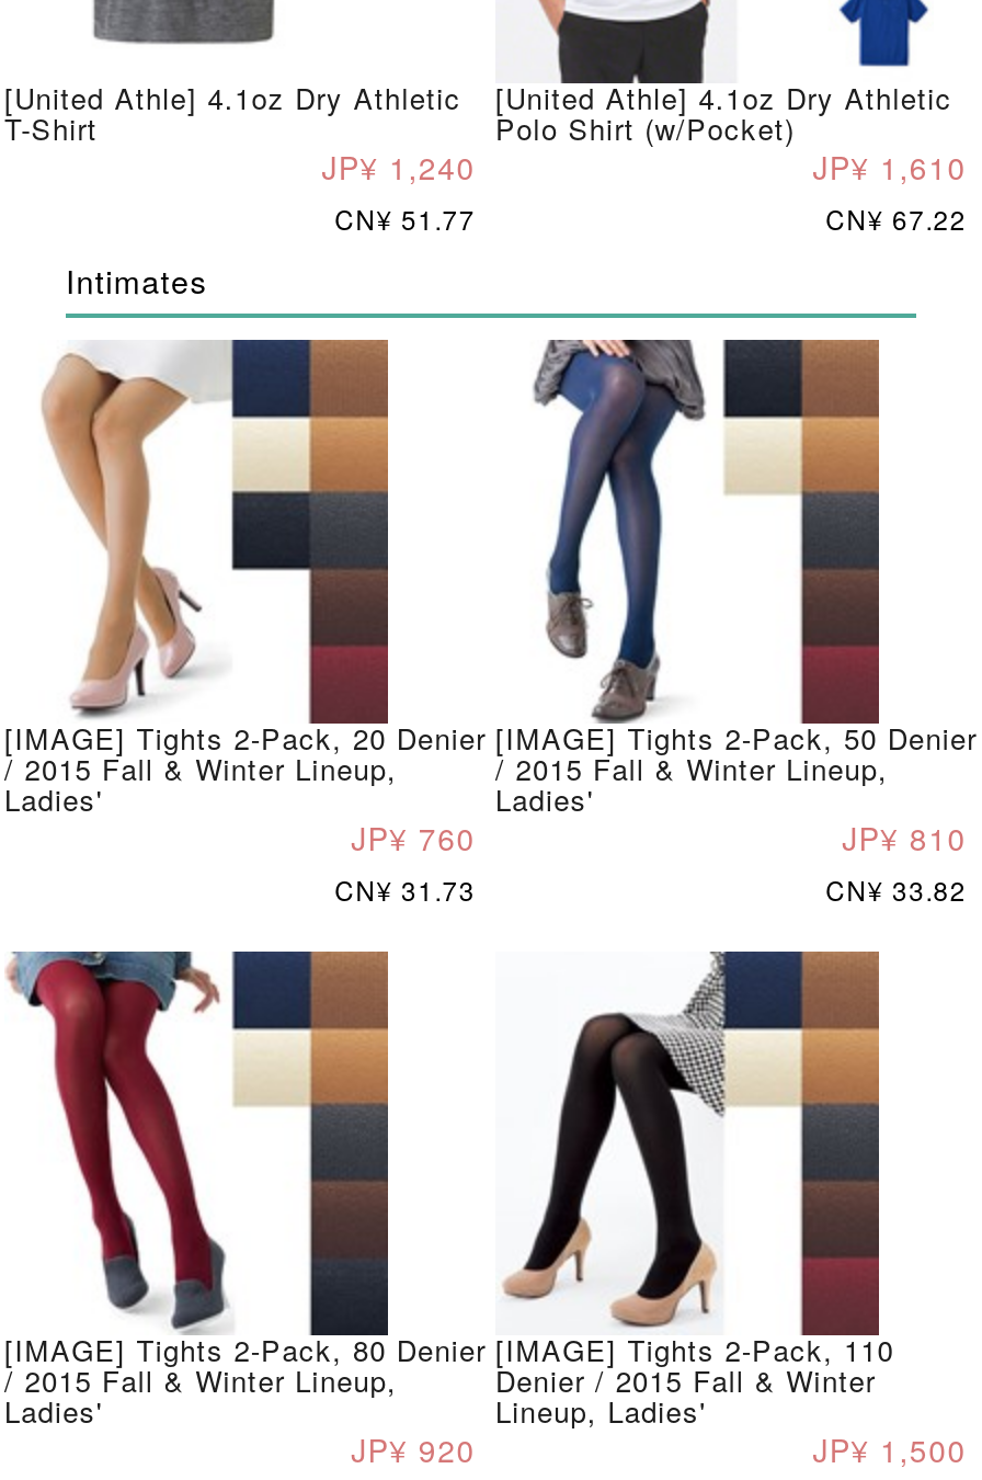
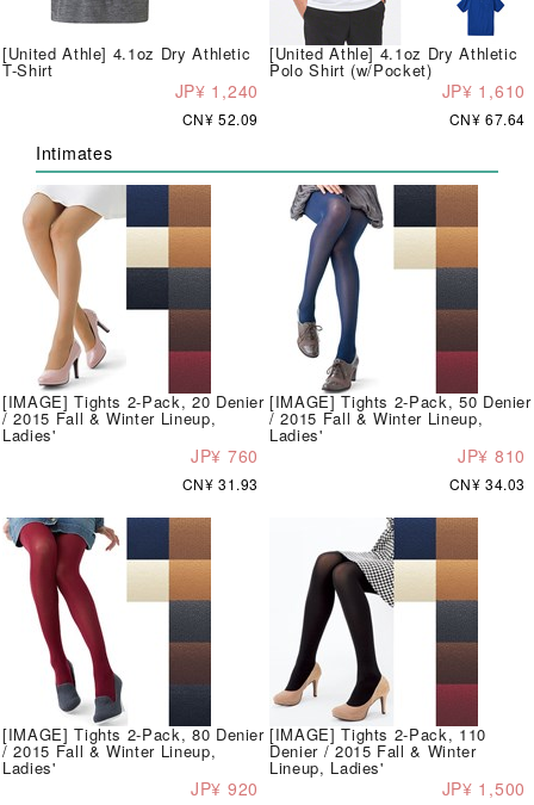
[334,200,476,238] CN¥ 51.77 -> [182,109,259,129] CN¥ 52.09
[825,200,967,238] CN¥ 67.22 -> [449,109,526,129] CN¥ 67.64
[334,871,476,908] CN¥ 31.73 -> [182,474,259,494] CN¥ 31.93
[825,871,967,908] CN¥ 33.82 -> [449,474,526,494] CN¥ 34.03

